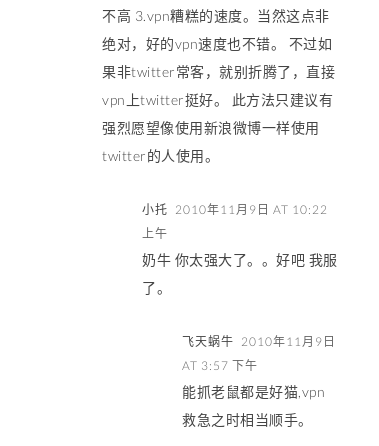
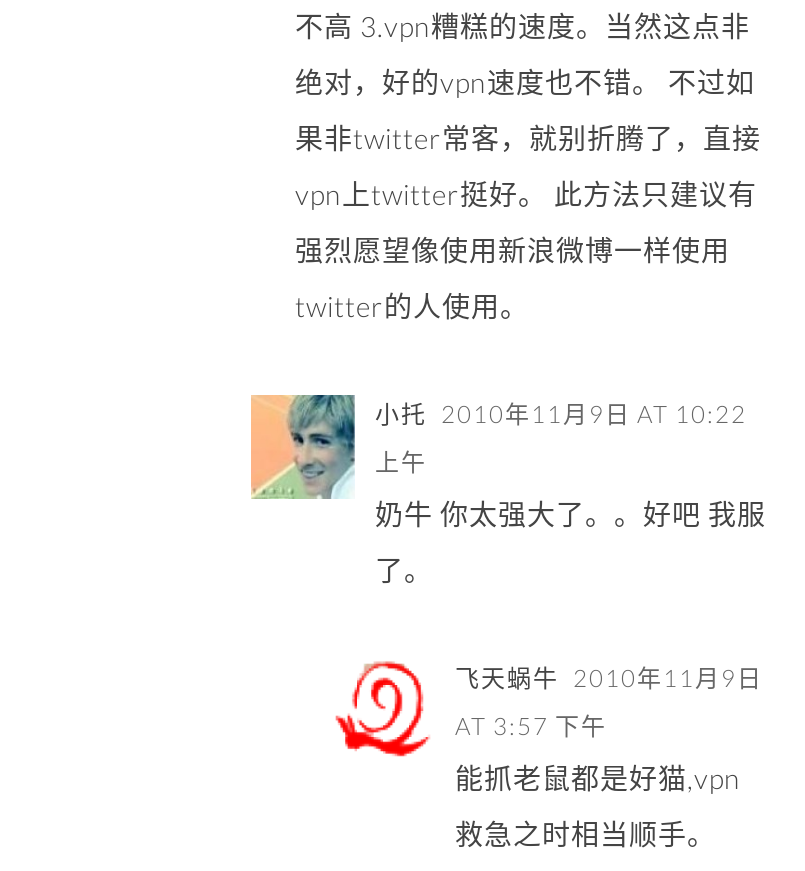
none -> [249,393,357,501] [image]
none -> [333,659,431,759] [image]

